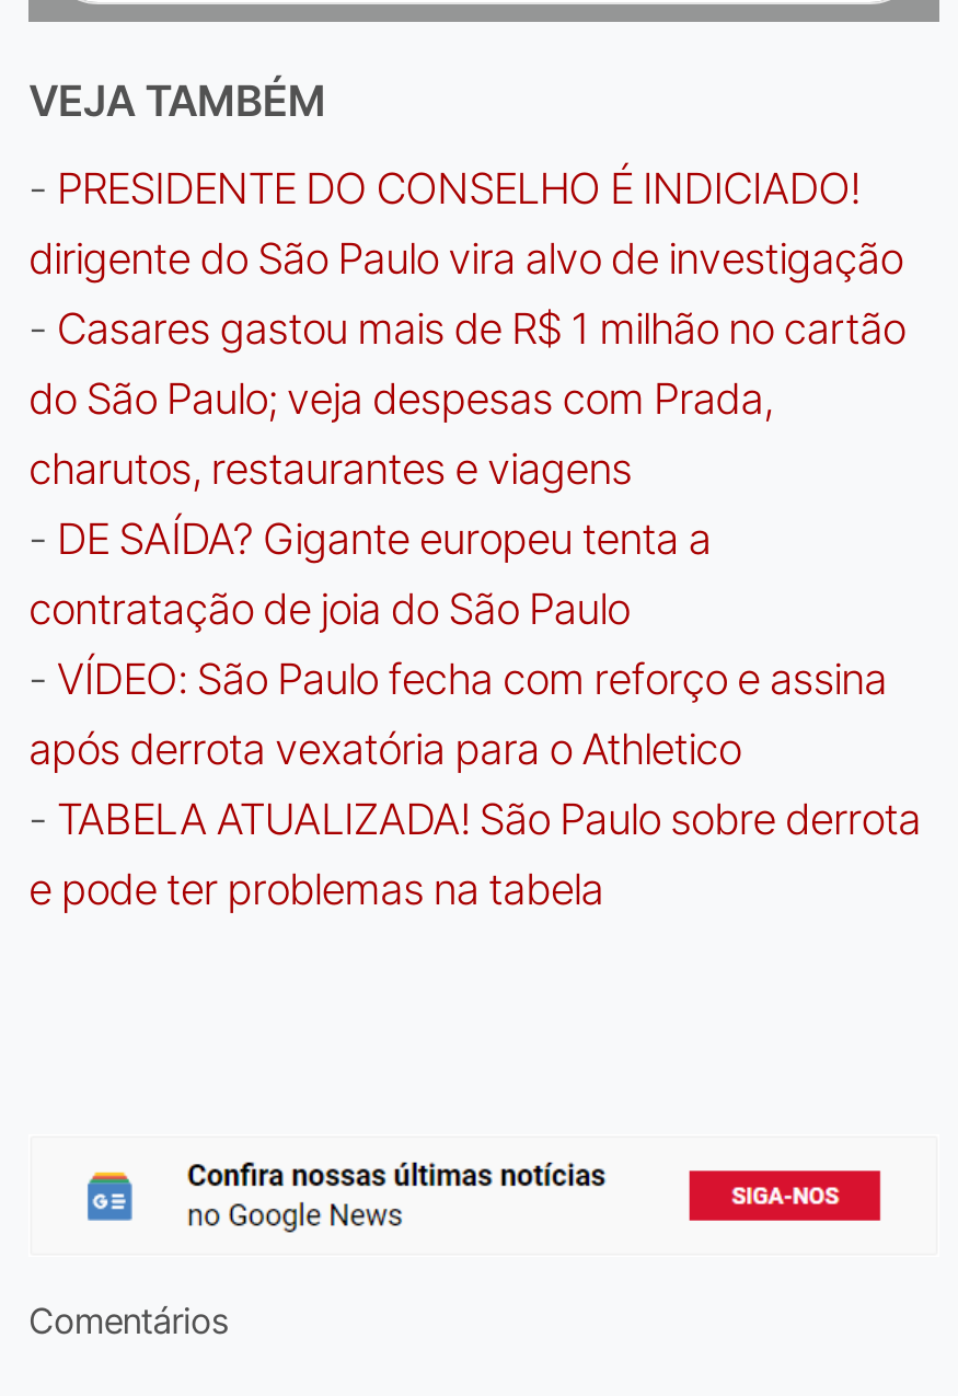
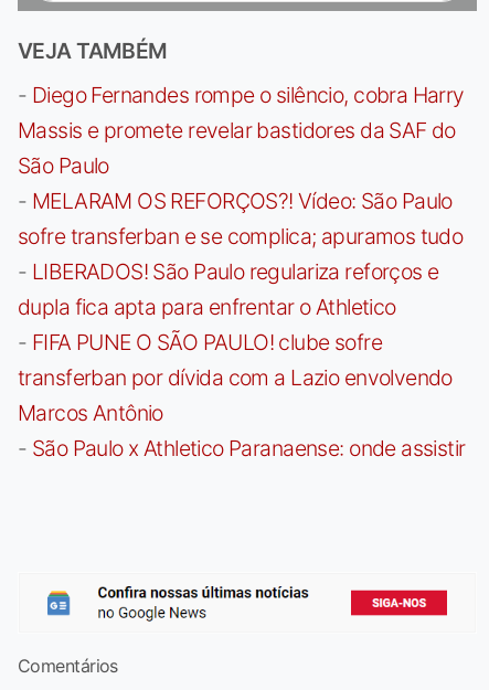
[28,162,921,915] - PRESIDENTE DO CONSELHO É INDICIADO! | dirigente do São Paulo vira alvo de investigação | - Casares gastou mais de R$ 1 milhão no cartão | do São Paulo; veja despesas com Prada, | charutos, restaurantes e viagens | - DE SAÍDA? Gigante europeu tenta a | contratação de joia do São Paulo | - VÍDEO: São Paulo fecha com reforço e assina | após derrota vexatória para o Athletico | - TABELA ATUALIZADA! São Paulo sobre derrota | e pode ter problemas na tabela -> [18,82,465,461] - Diego Fernandes rompe o silêncio, cobra Harry | Massis e promete revelar bastidores da SAF do | São Paulo | - MELARAM OS REFORÇOS?! Vídeo: São Paulo | sofre transferban e se complica; apuramos tudo | - LIBERADOS! São Paulo regulariza reforços e | dupla fica apta para enfrentar o Athletico | - FIFA PUNE O SÃO PAULO! clube sofre | transferban por dívida com a Lazio envolvendo | Marcos Antônio | - São Paulo x Athletico Paranaense: onde assistir

